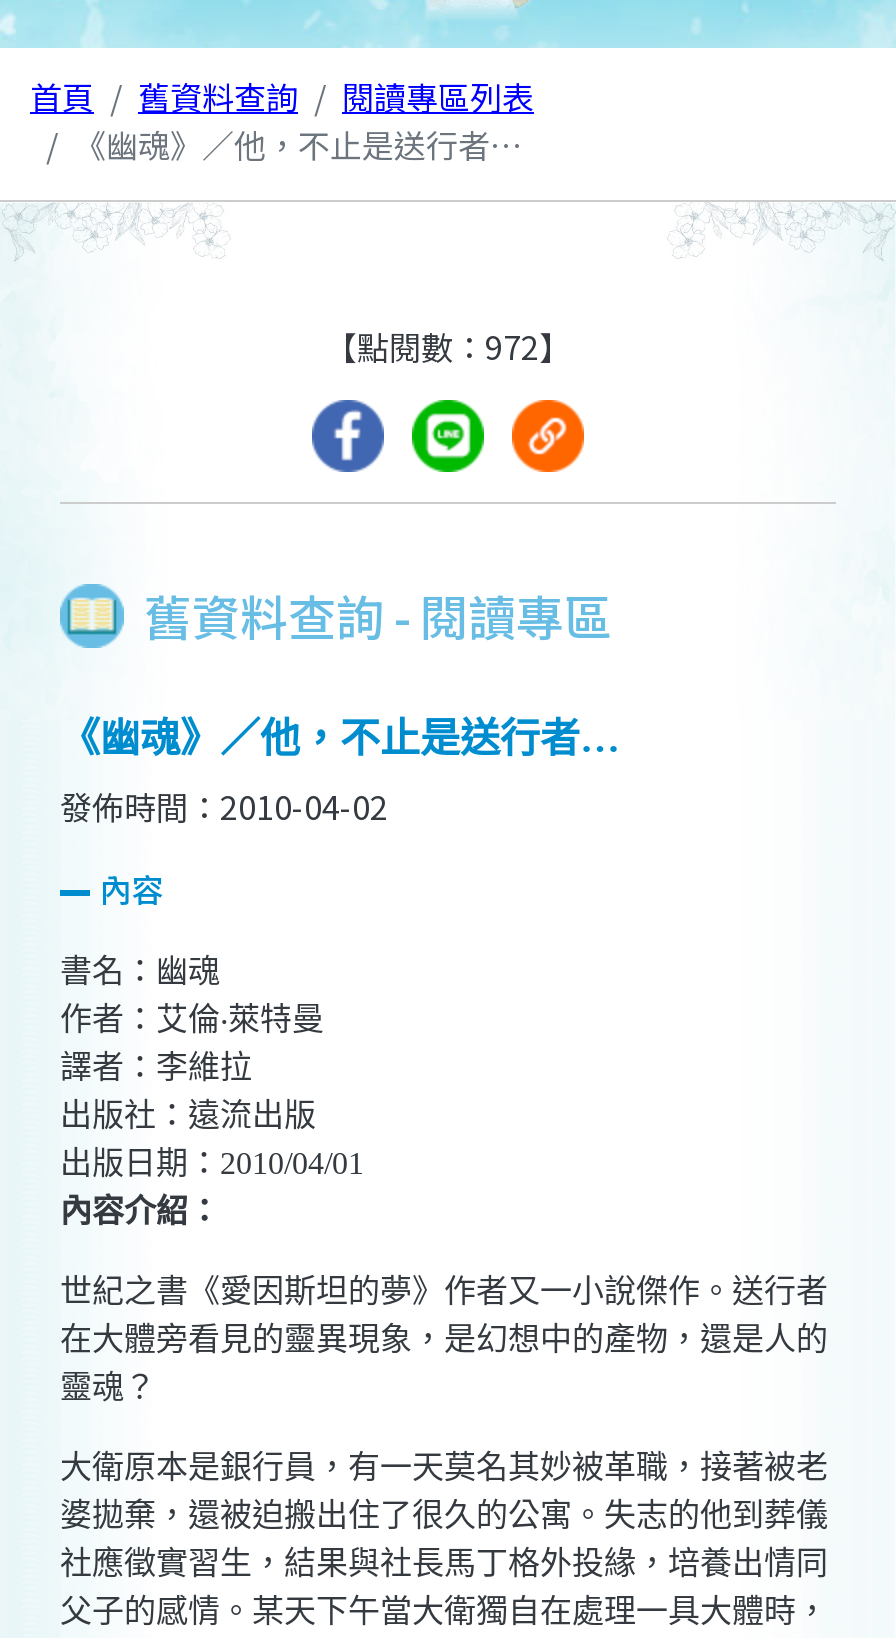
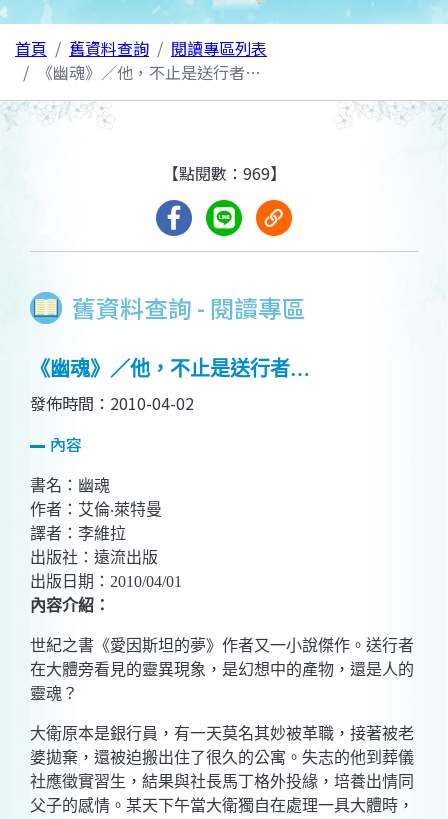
[325,323,571,371] 【點閱數：972】 -> [162,161,285,185] 【點閱數：969】

